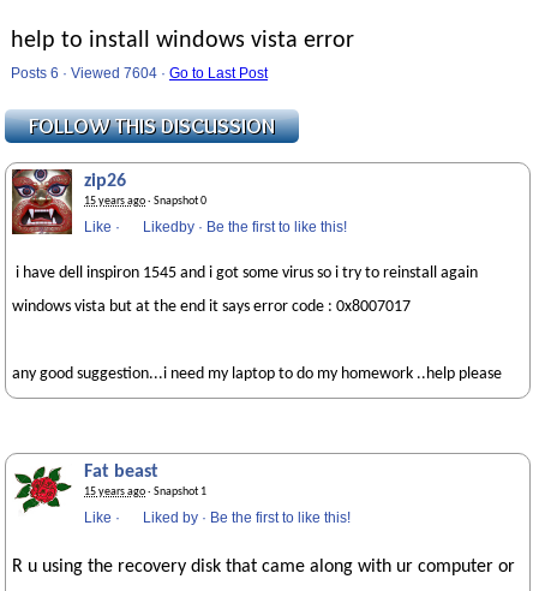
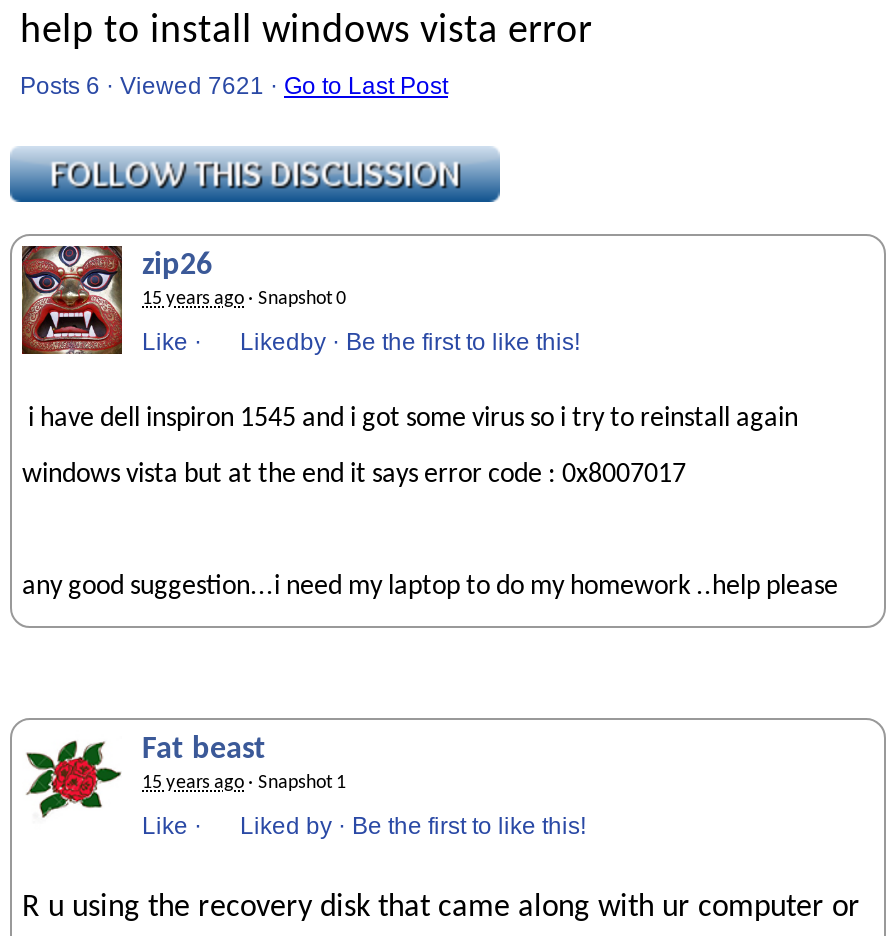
[11,65,268,82] Posts 6 · Viewed 7604 · Go to Last Post -> [20,72,448,100] Posts 6 · Viewed 7621 · Go to Last Post

